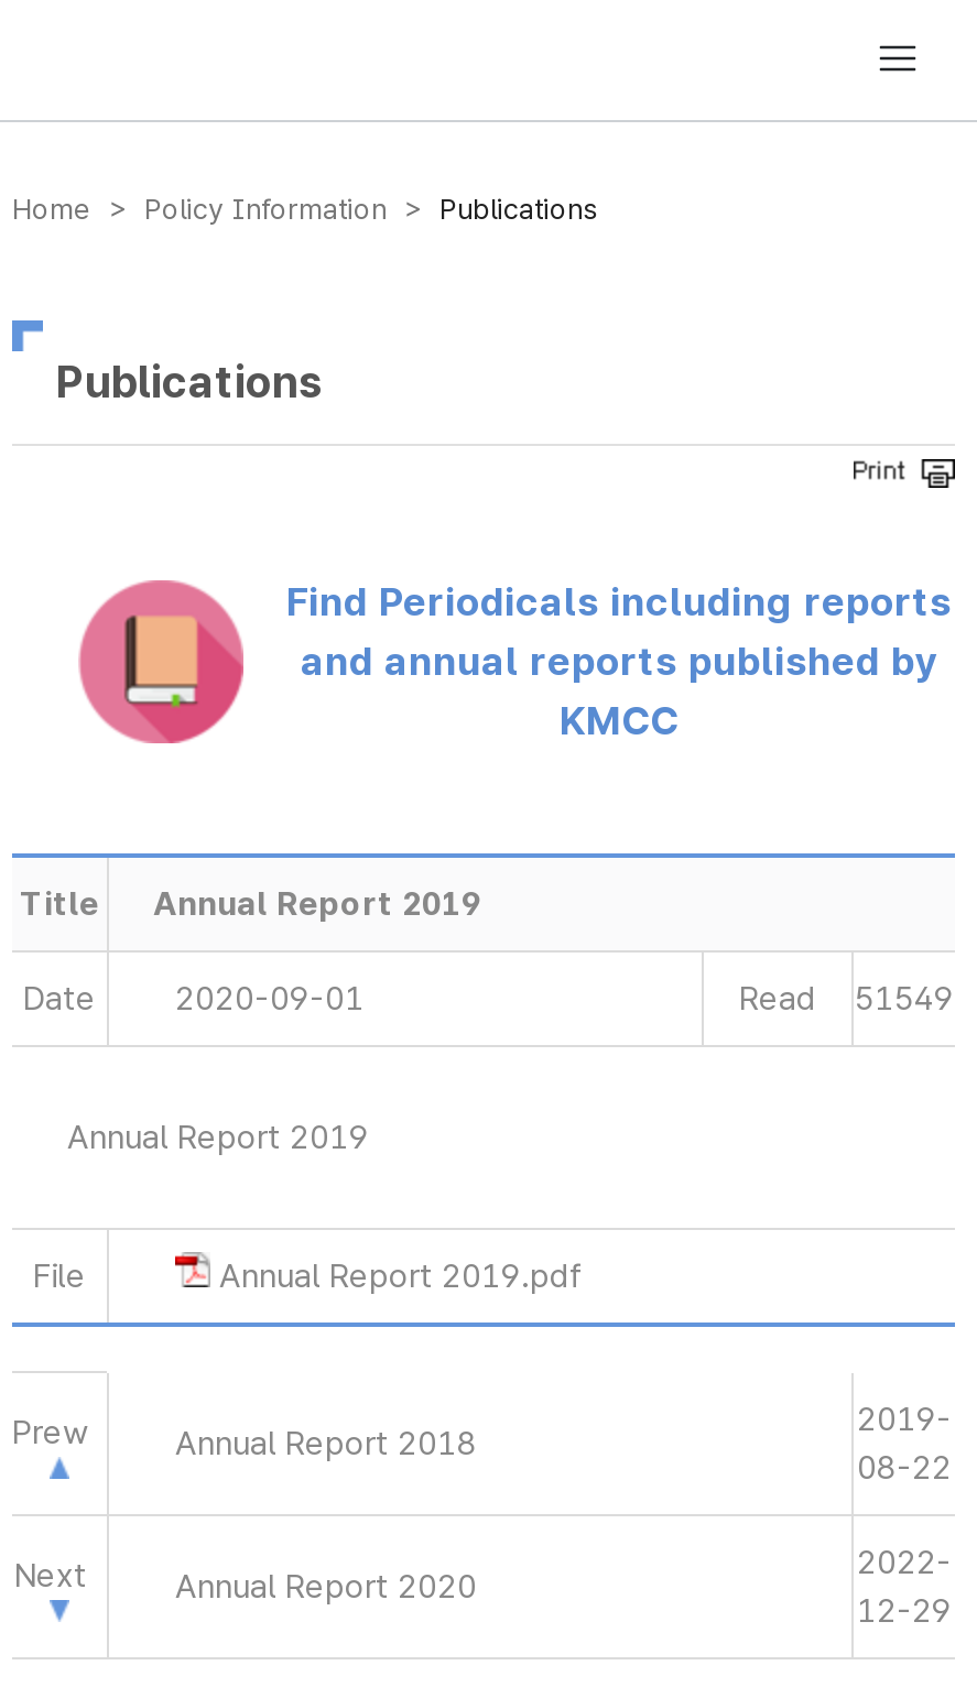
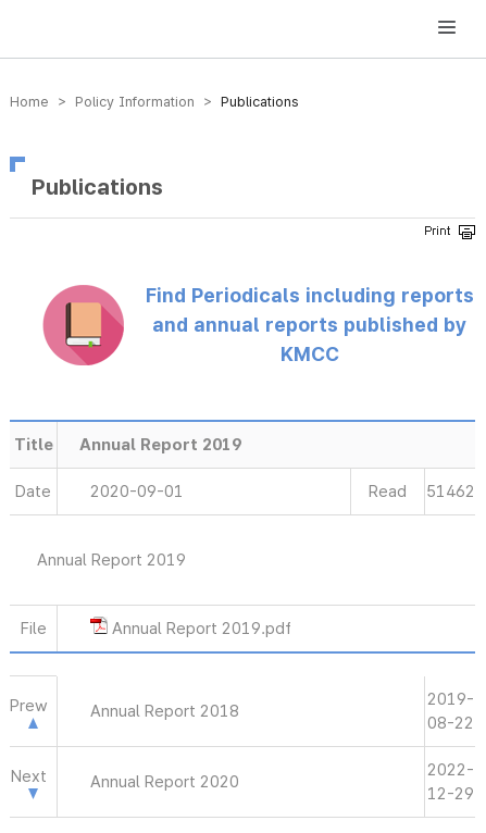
[739,979,954,1019] Read 51549 -> [369,482,475,501] Read 51462

